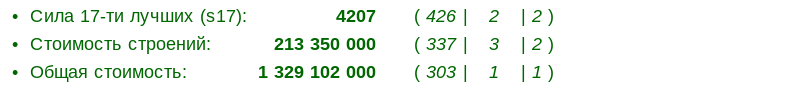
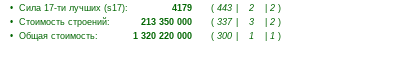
[336,6,376,26] 4207 -> [172,3,192,13] 4179
[414,6,456,26] (426 -> [211,3,232,13] (443
[258,62,376,82] 1 329 102 000 -> [133,31,192,41] 1 320 220 000
[414,62,456,82] (303 -> [211,31,232,41] (300

